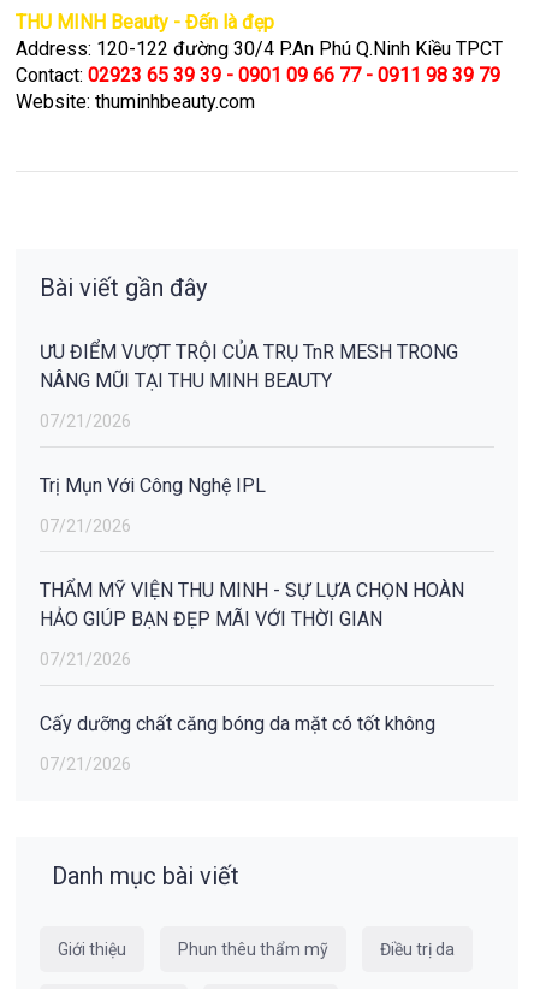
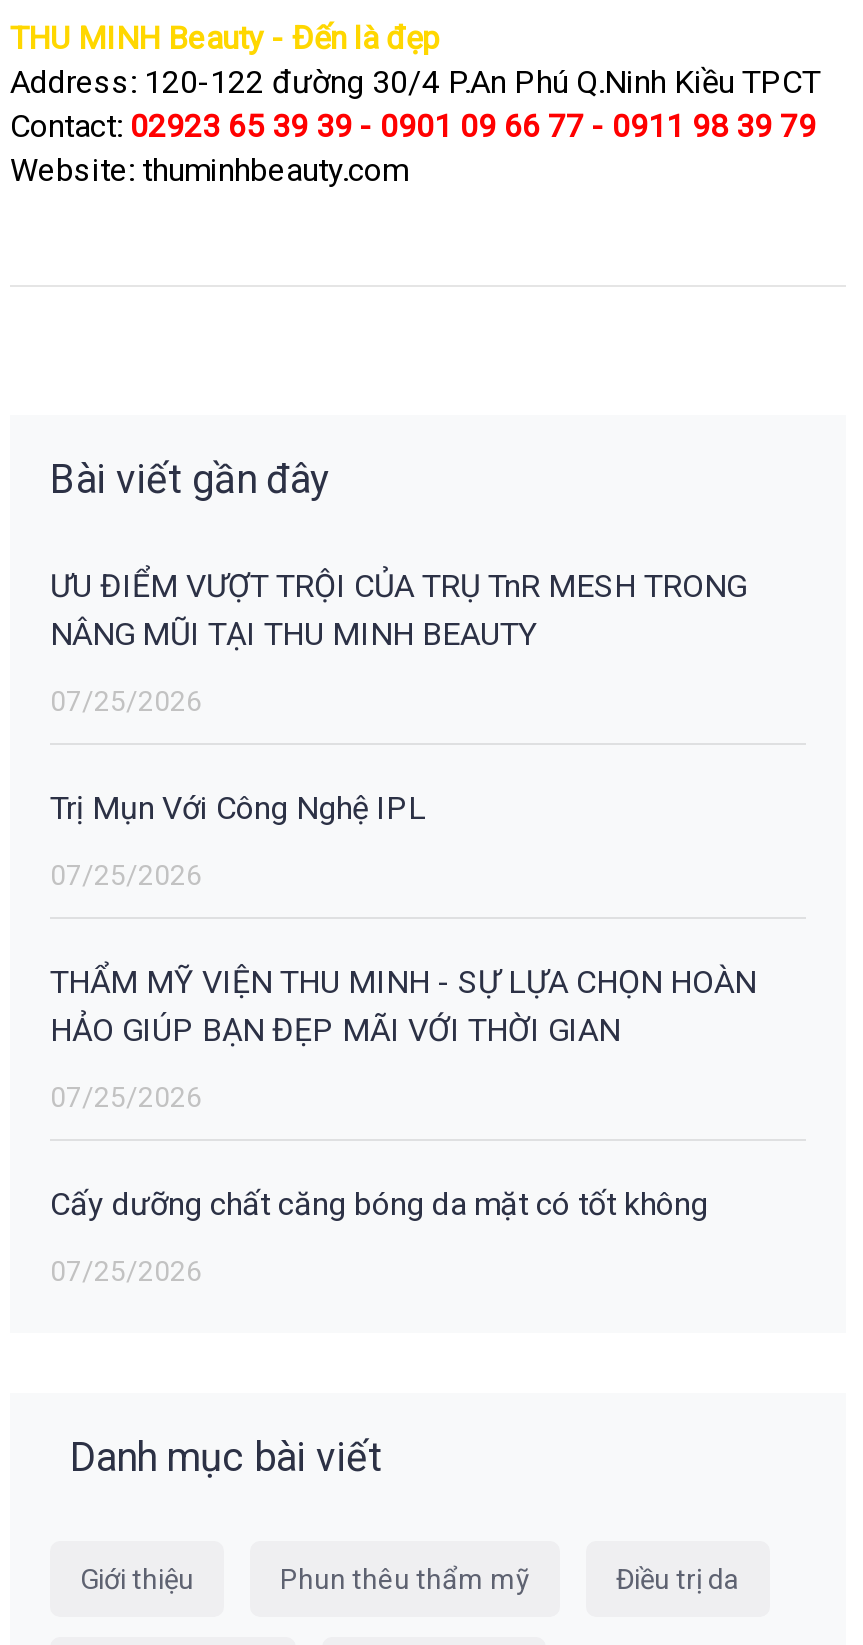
[40,411,131,430] 07/21/2026 -> [50,685,202,717] 07/25/2026
[40,516,131,535] 07/21/2026 -> [50,859,202,891] 07/25/2026
[40,649,131,669] 07/21/2026 -> [50,1081,202,1113] 07/25/2026
[40,754,131,773] 07/21/2026 -> [50,1255,202,1287] 07/25/2026

